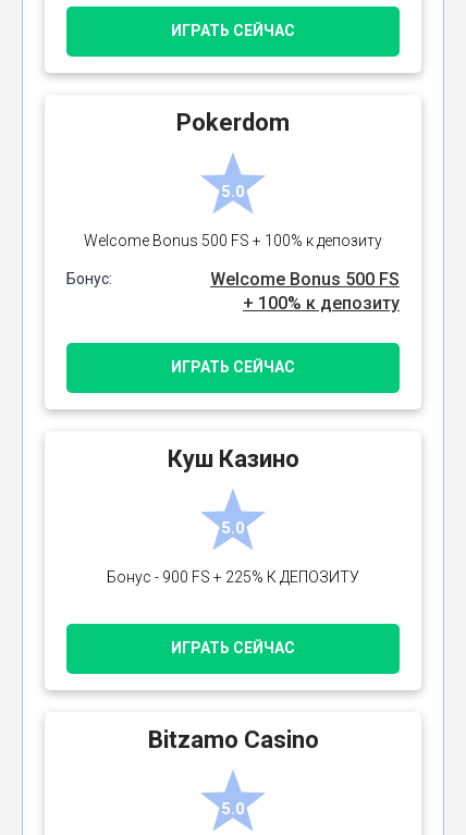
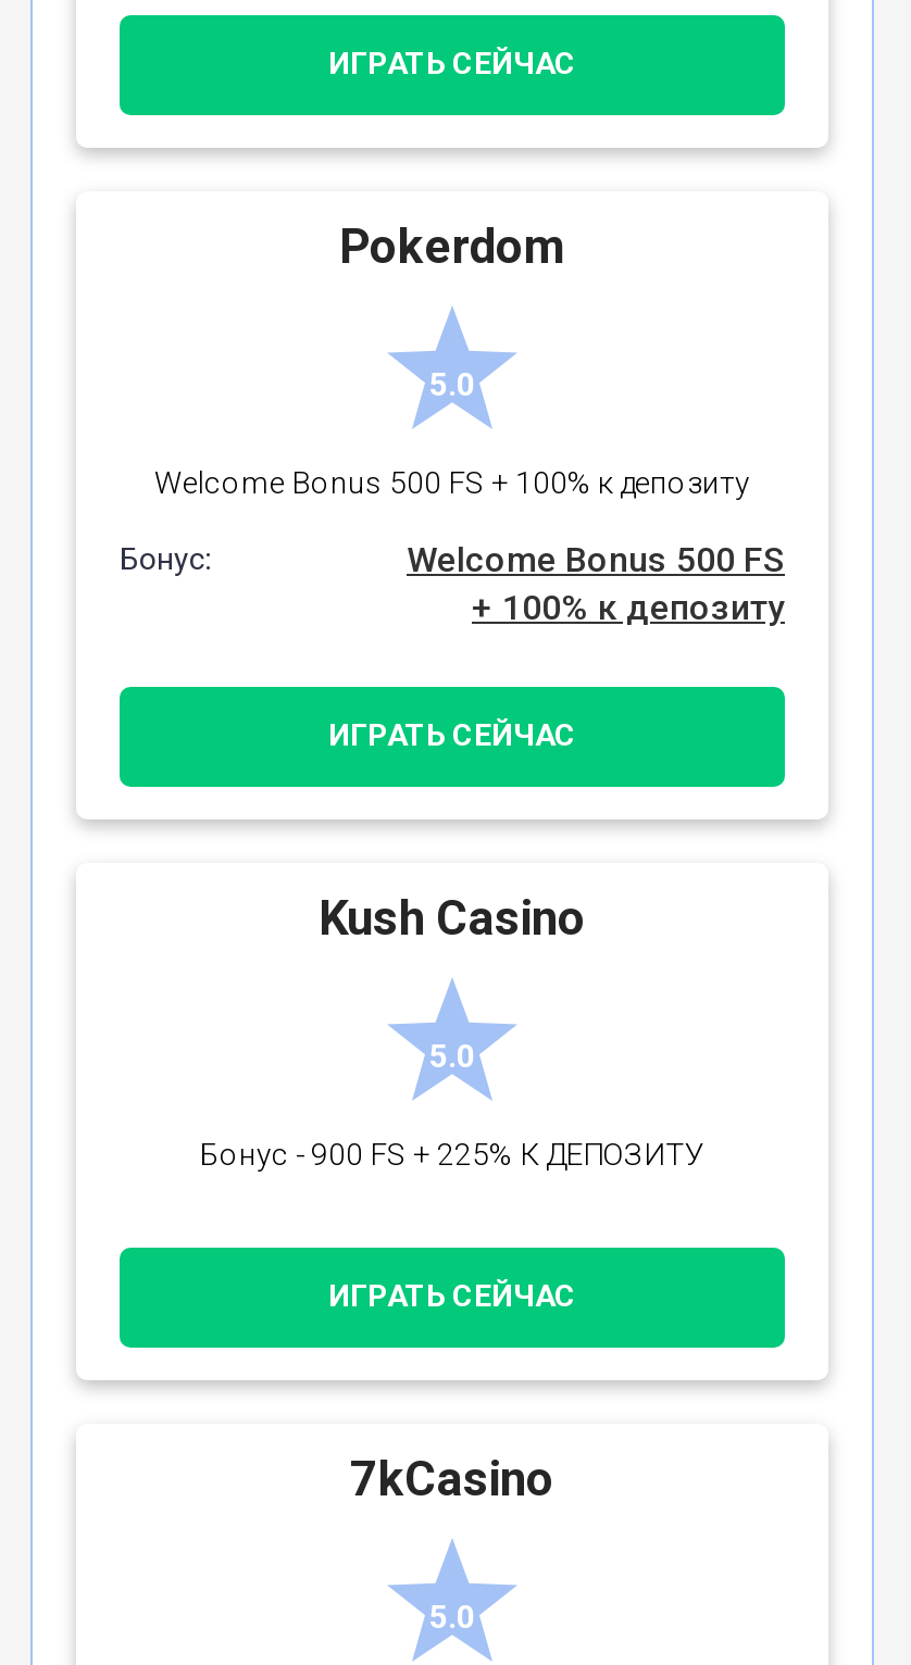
[167,445,299,472] Куш Казино -> [319,890,586,945] Kush Casino
[148,726,318,753] Bitzamo Casino -> [350,1451,554,1505] 7kCasino

